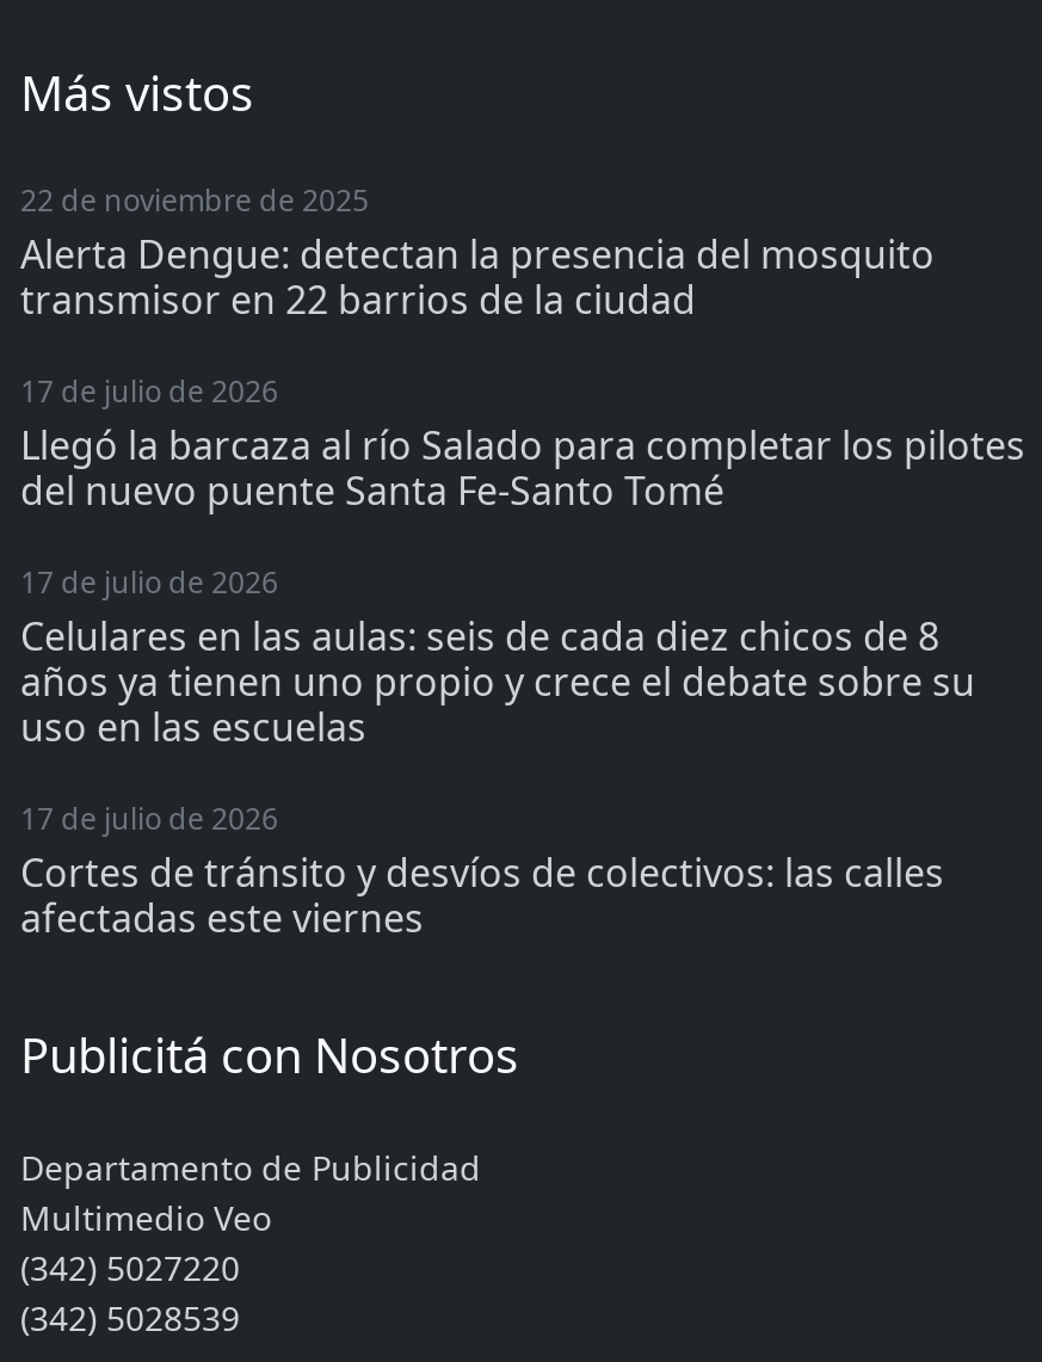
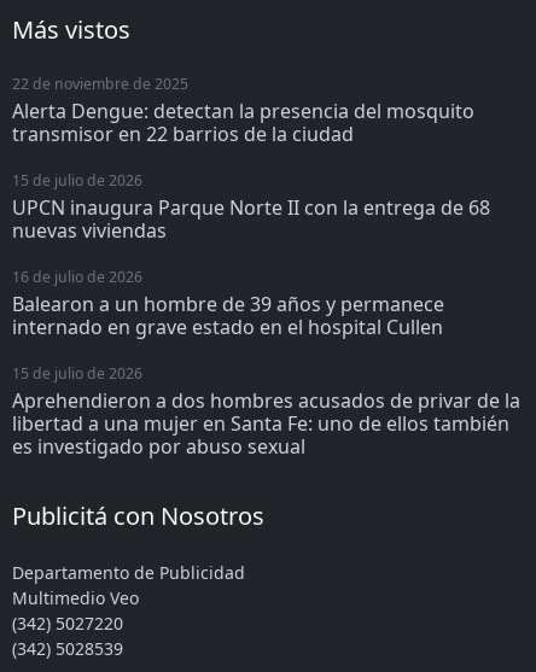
[20,371,1025,517] 17 de julio de 2026 | Llegó la barcaza al río Salado para completar los pilotes | del nuevo puente Santa Fe-Santo Tomé -> [12,170,490,244] 15 de julio de 2026 | UPCN inaugura Parque Norte II con la entrega de 68 | nuevas viviendas
[20,562,975,753] 17 de julio de 2026 | Celulares en las aulas: seis de cada diez chicos de 8 | años ya tienen uno propio y crece el debate sobre su | uso en las escuelas -> [12,267,444,340] 16 de julio de 2026 | Balearon a un hombre de 39 años y permanece | internado en grave estado en el hospital Cullen
[20,799,944,944] 17 de julio de 2026 | Cortes de tránsito y desvíos de colectivos: las calles | afectadas este viernes -> [12,363,520,460] 15 de julio de 2026 | Aprehendieron a dos hombres acusados de privar de la | libertad a una mujer en Santa Fe: uno de ellos también | es investigado por abuso sexual

